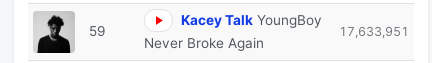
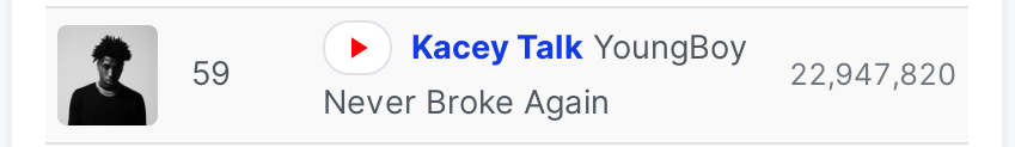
[339,24,409,39] 17,633,951 -> [789,56,956,92] 22,947,820

